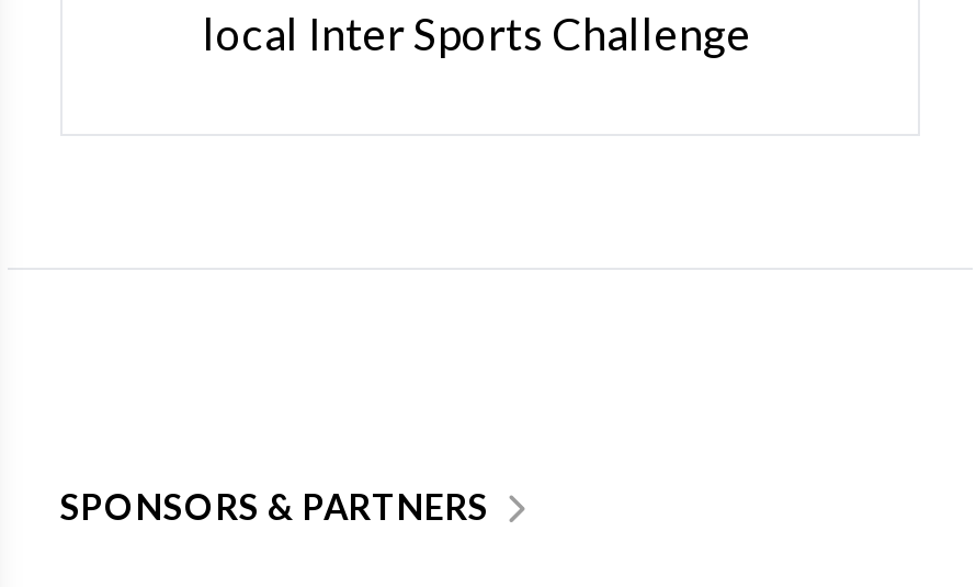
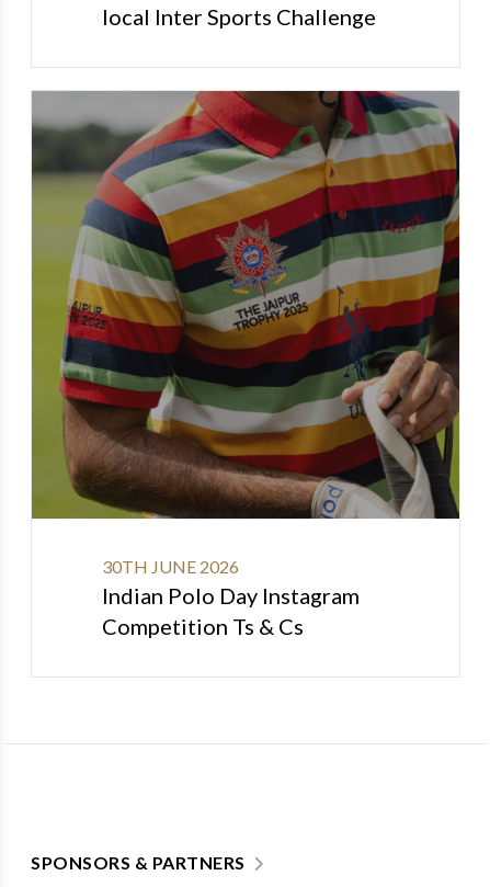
none -> [31,90,460,639] [image] | 30TH JUNE 2026 | Indian Polo Day Instagram | Competition Ts & Cs

